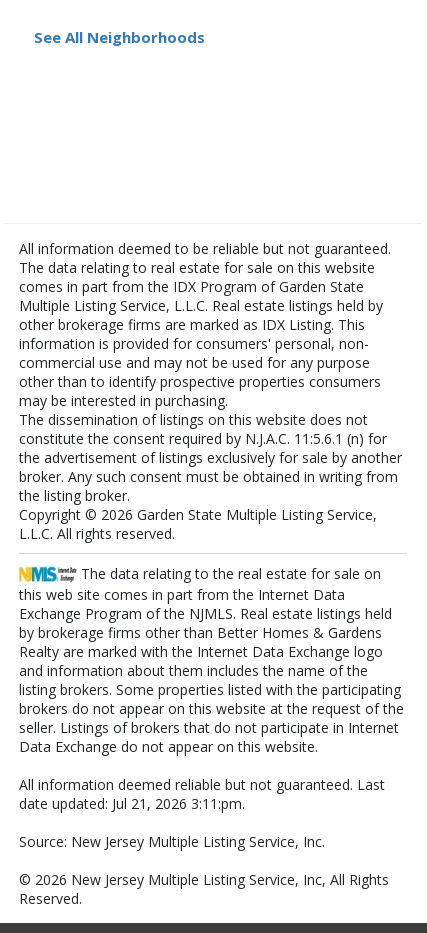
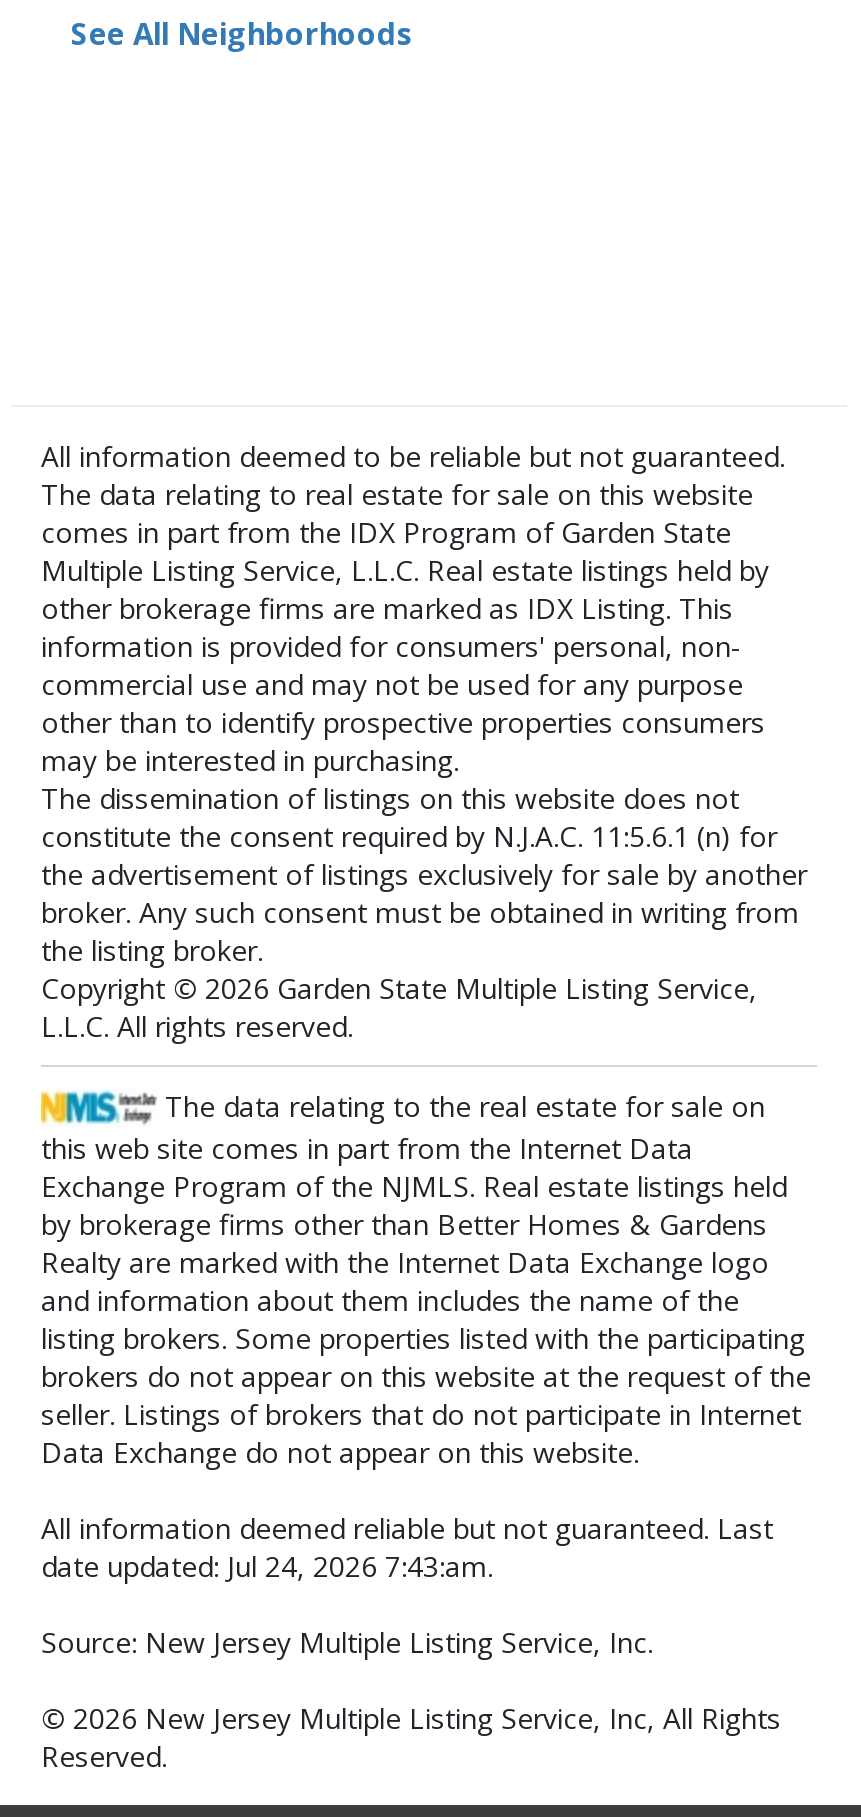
[19,794,245,813] date updated: Jul 21, 2026 3:11:pm. -> [41,1547,493,1585] date updated: Jul 24, 2026 7:43:am.

